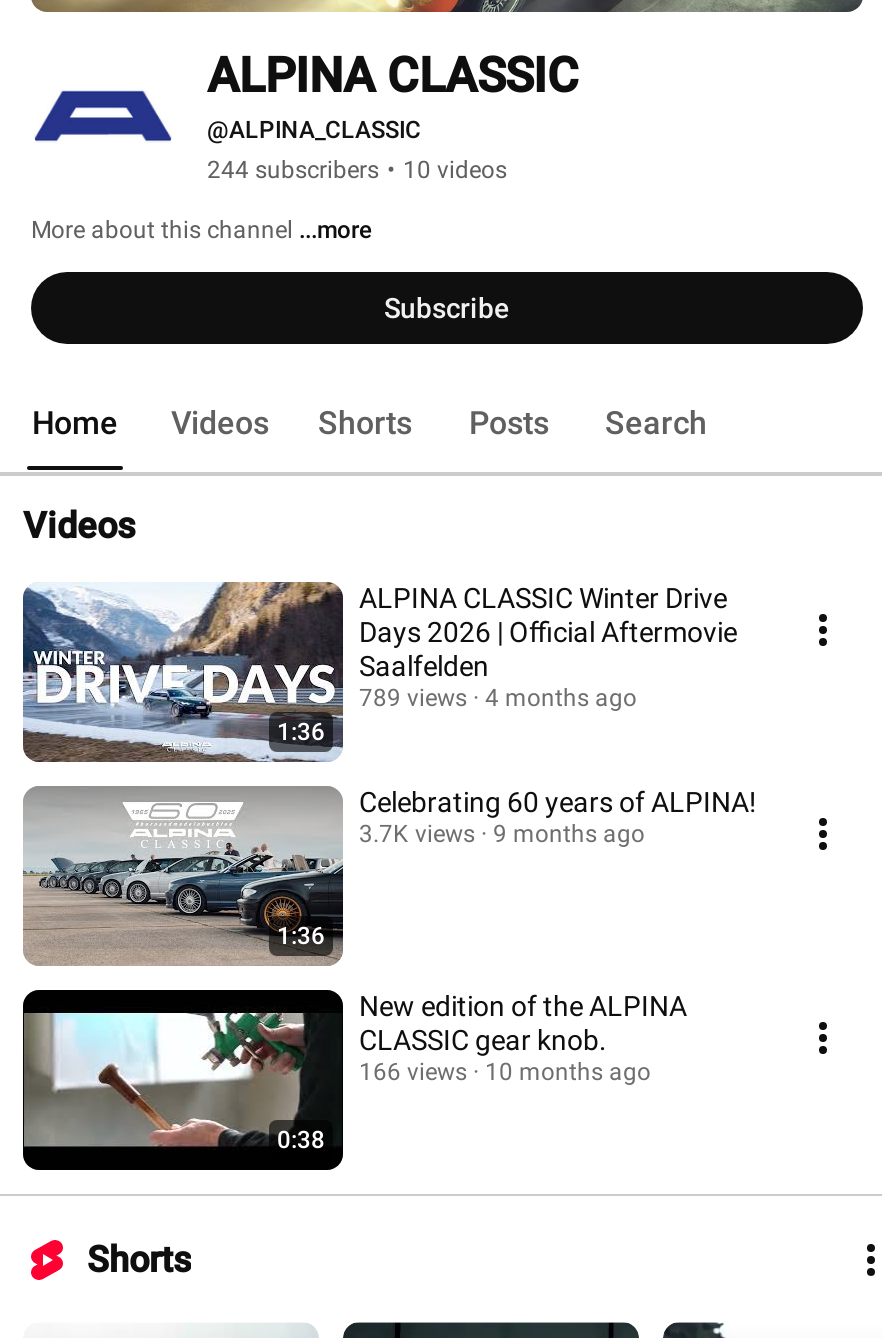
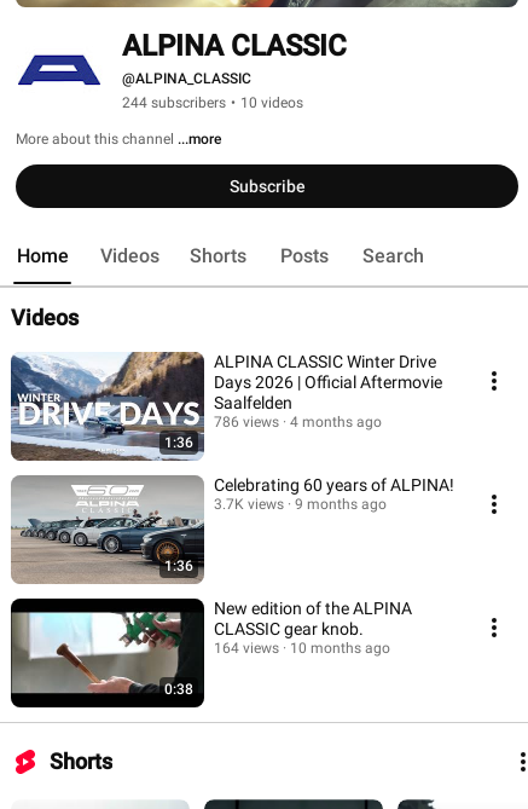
[359,684,637,712] 789 views 4 months ago -> [214,414,382,430] 786 views 4 months ago
[359,1058,651,1086] 166 views 10 months ago -> [214,640,390,657] 164 views 10 months ago

